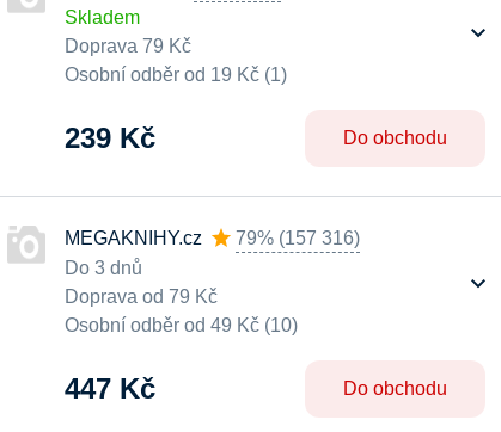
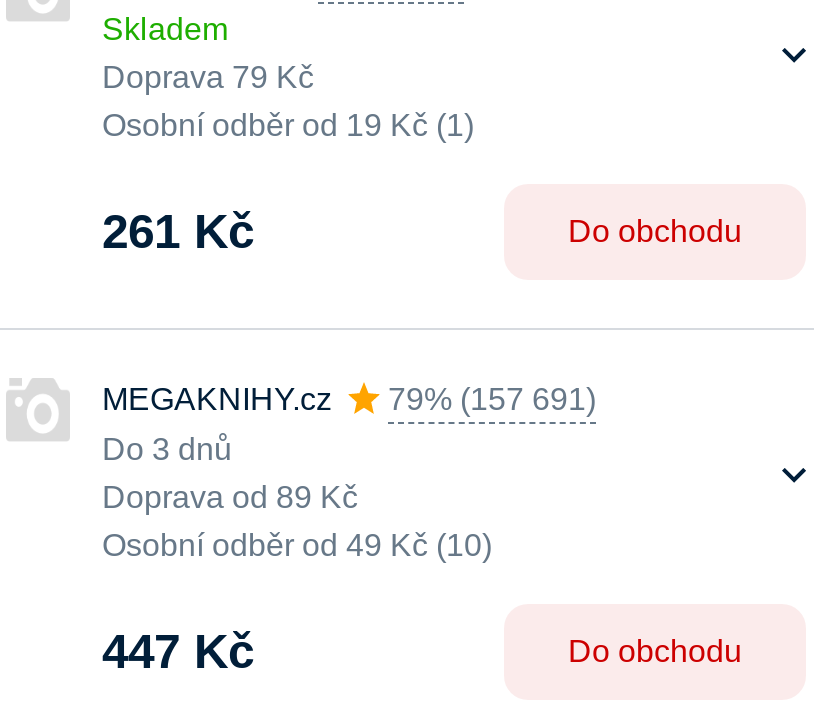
[65,122,155,154] 239 Kč -> [102,204,254,258] 261 Kč
[65,228,360,248] MEGAKNIHY.cz 79% (157 316) -> [102,382,596,416] MEGAKNIHY.cz 79% (157 691)
[65,286,218,307] Doprava od 79 Kč -> [102,480,358,514] Doprava od 89 Kč

